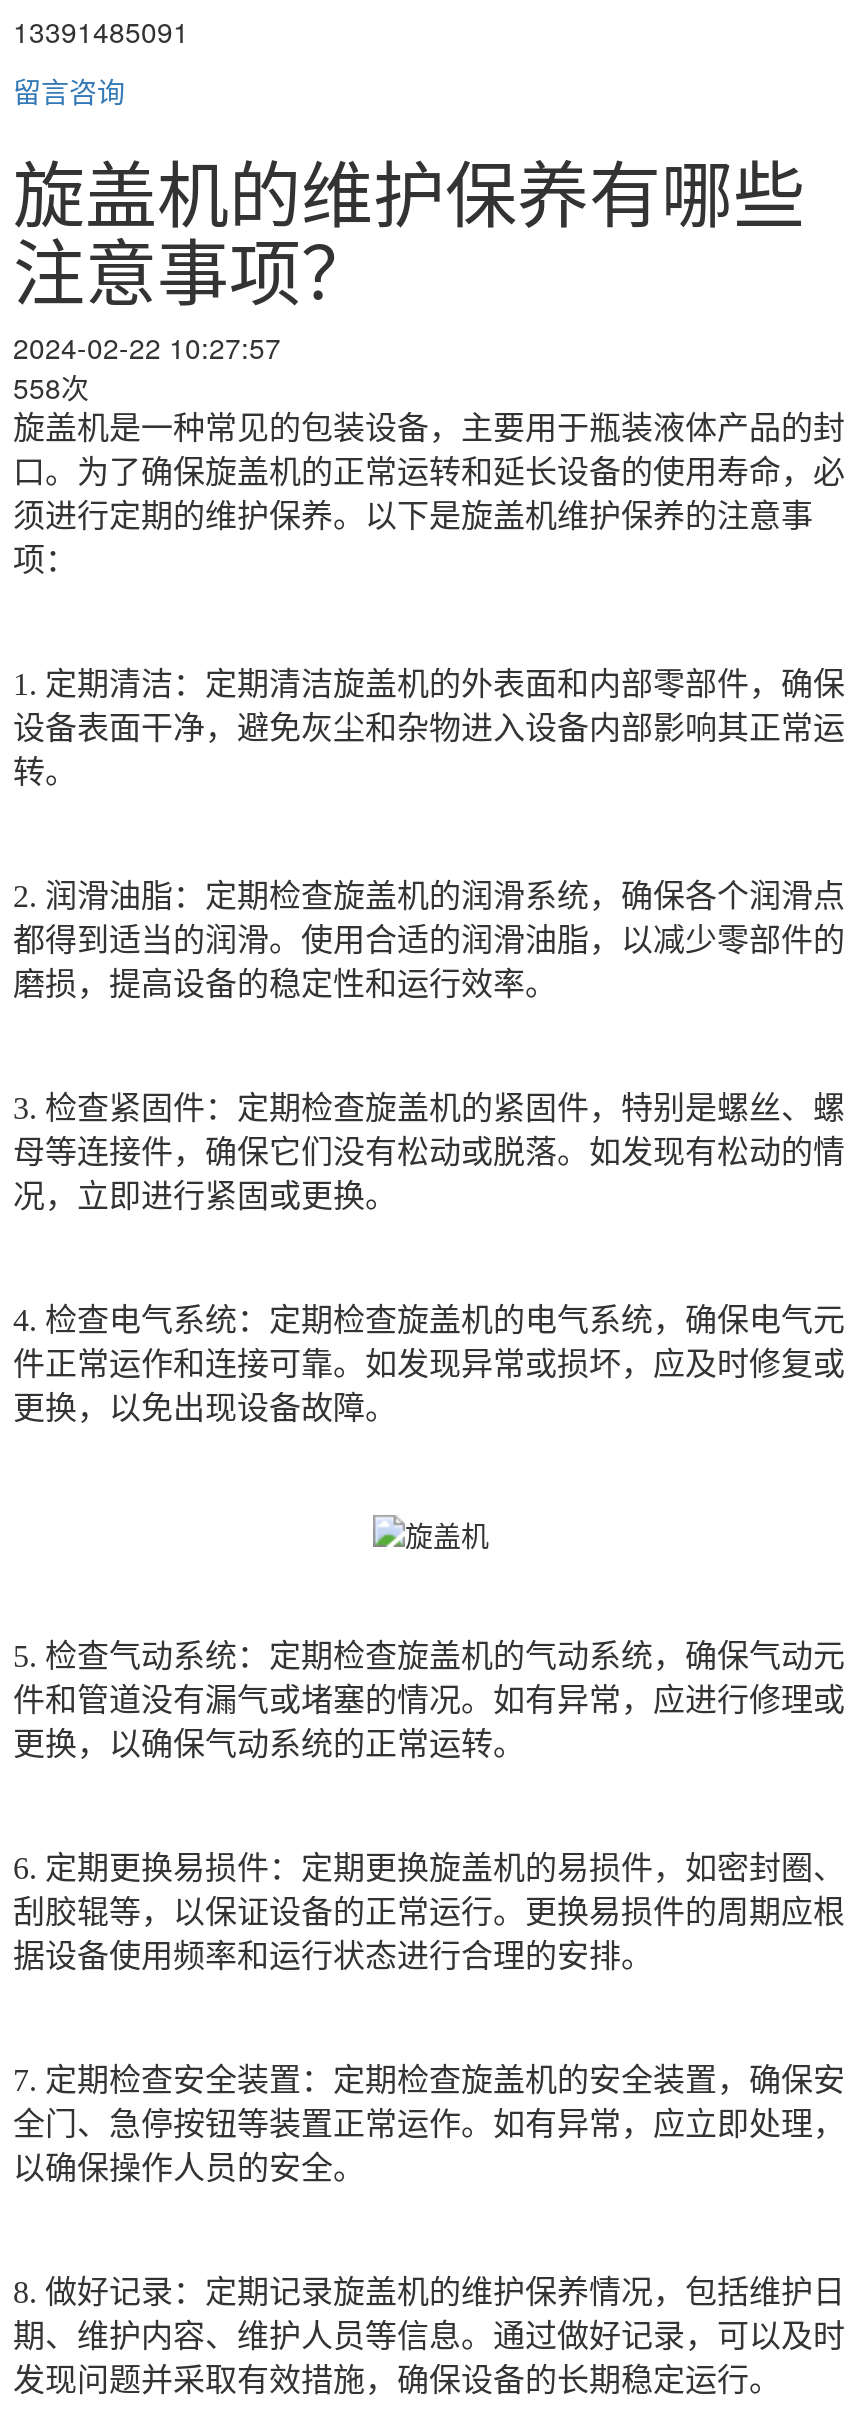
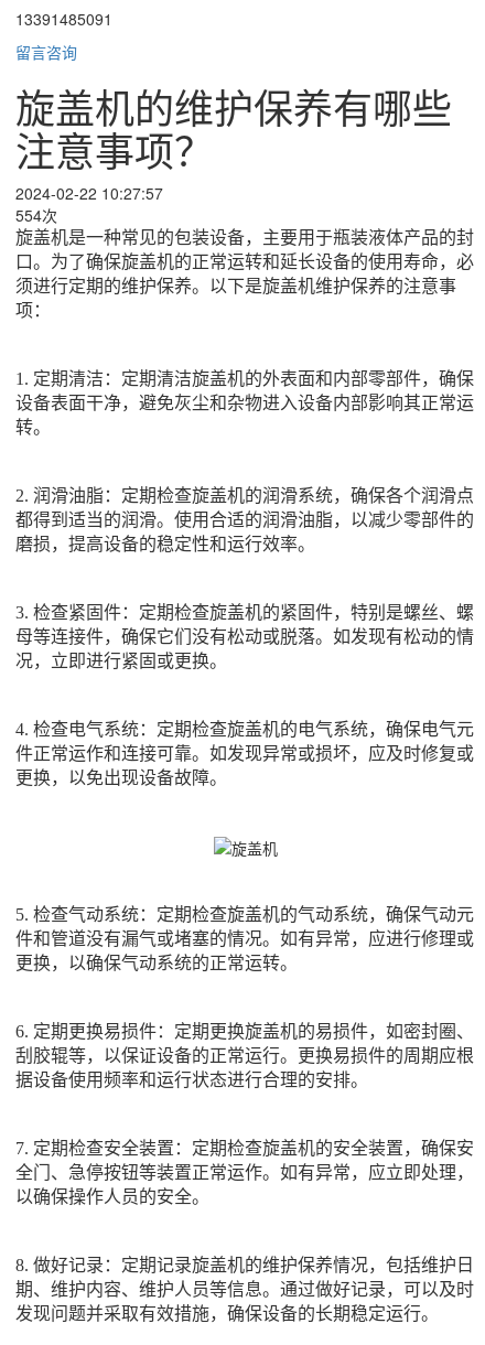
[13,367,89,407] 558次 -> [15,204,57,226] 554次

